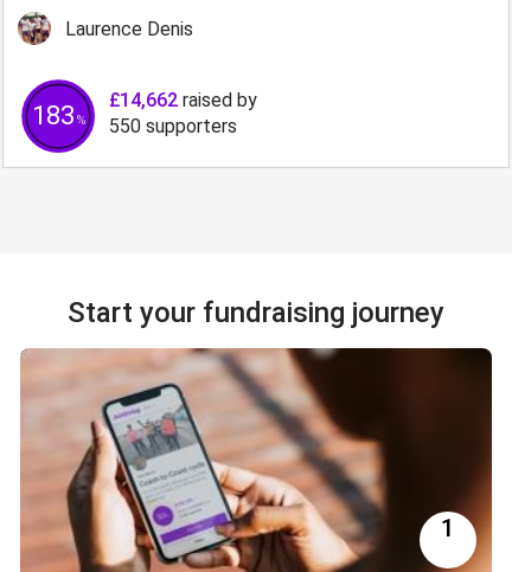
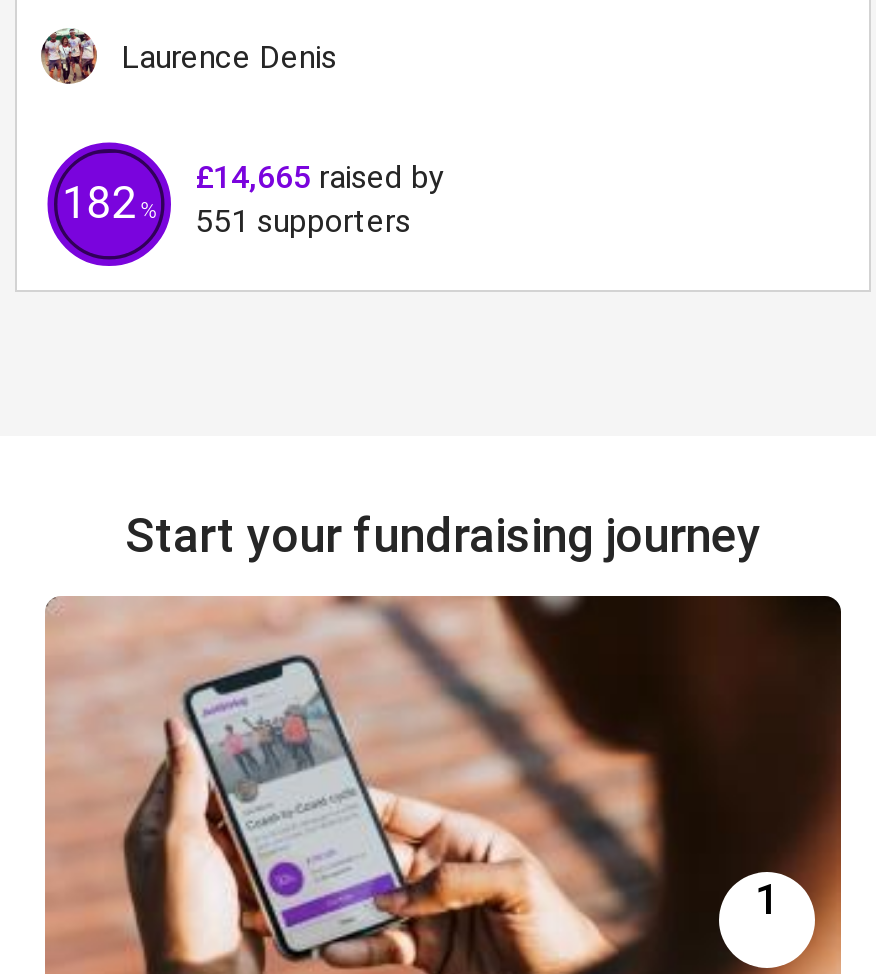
[109,89,257,112] £14,662 raised by -> [195,159,445,197] £14,665 raised by
[109,115,237,138] 550 supporters -> [195,203,411,241] 551 supporters

